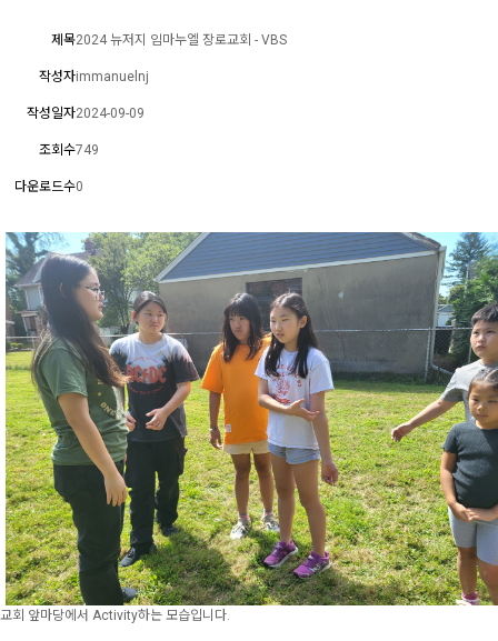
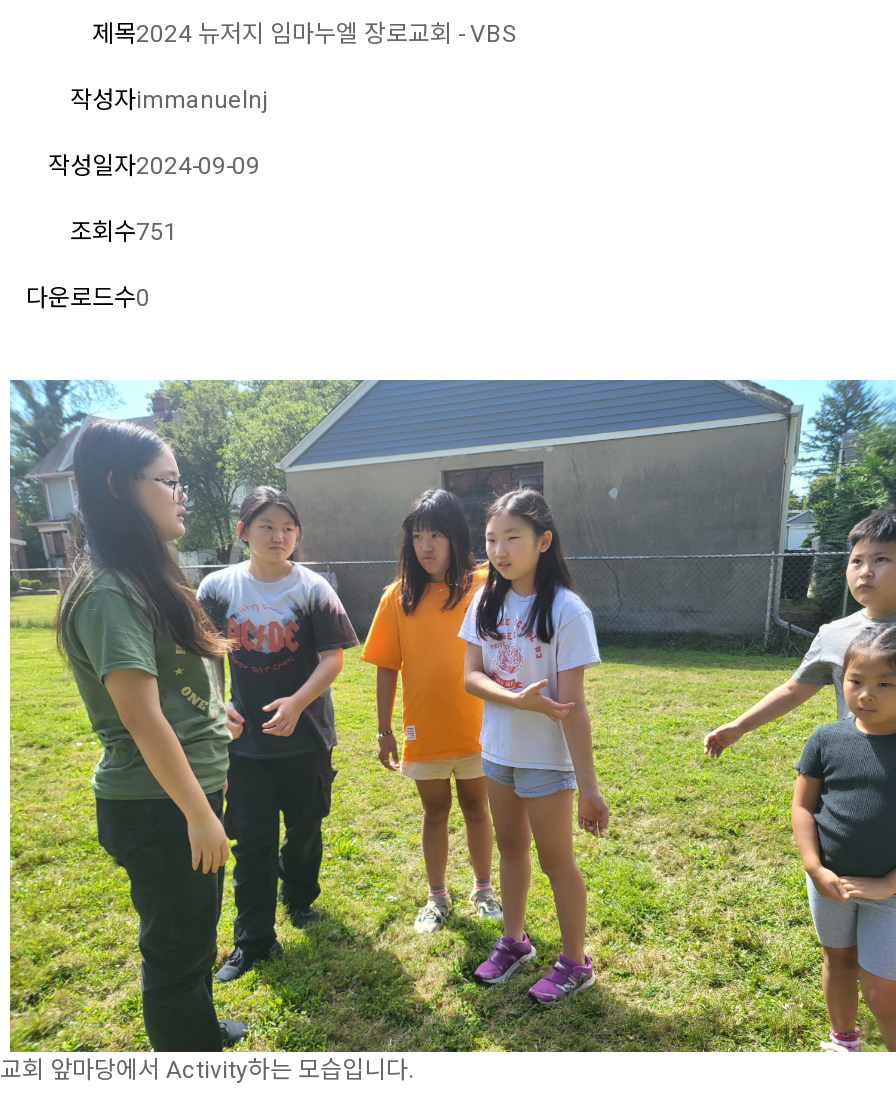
[39,143,99,158] 조회수749 -> [70,219,178,247] 조회수751

